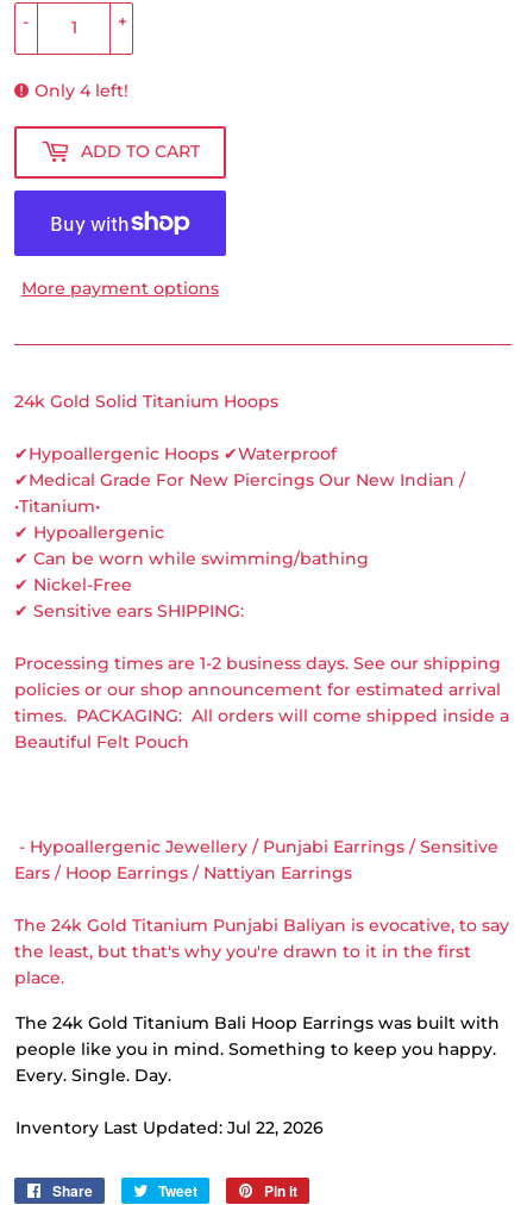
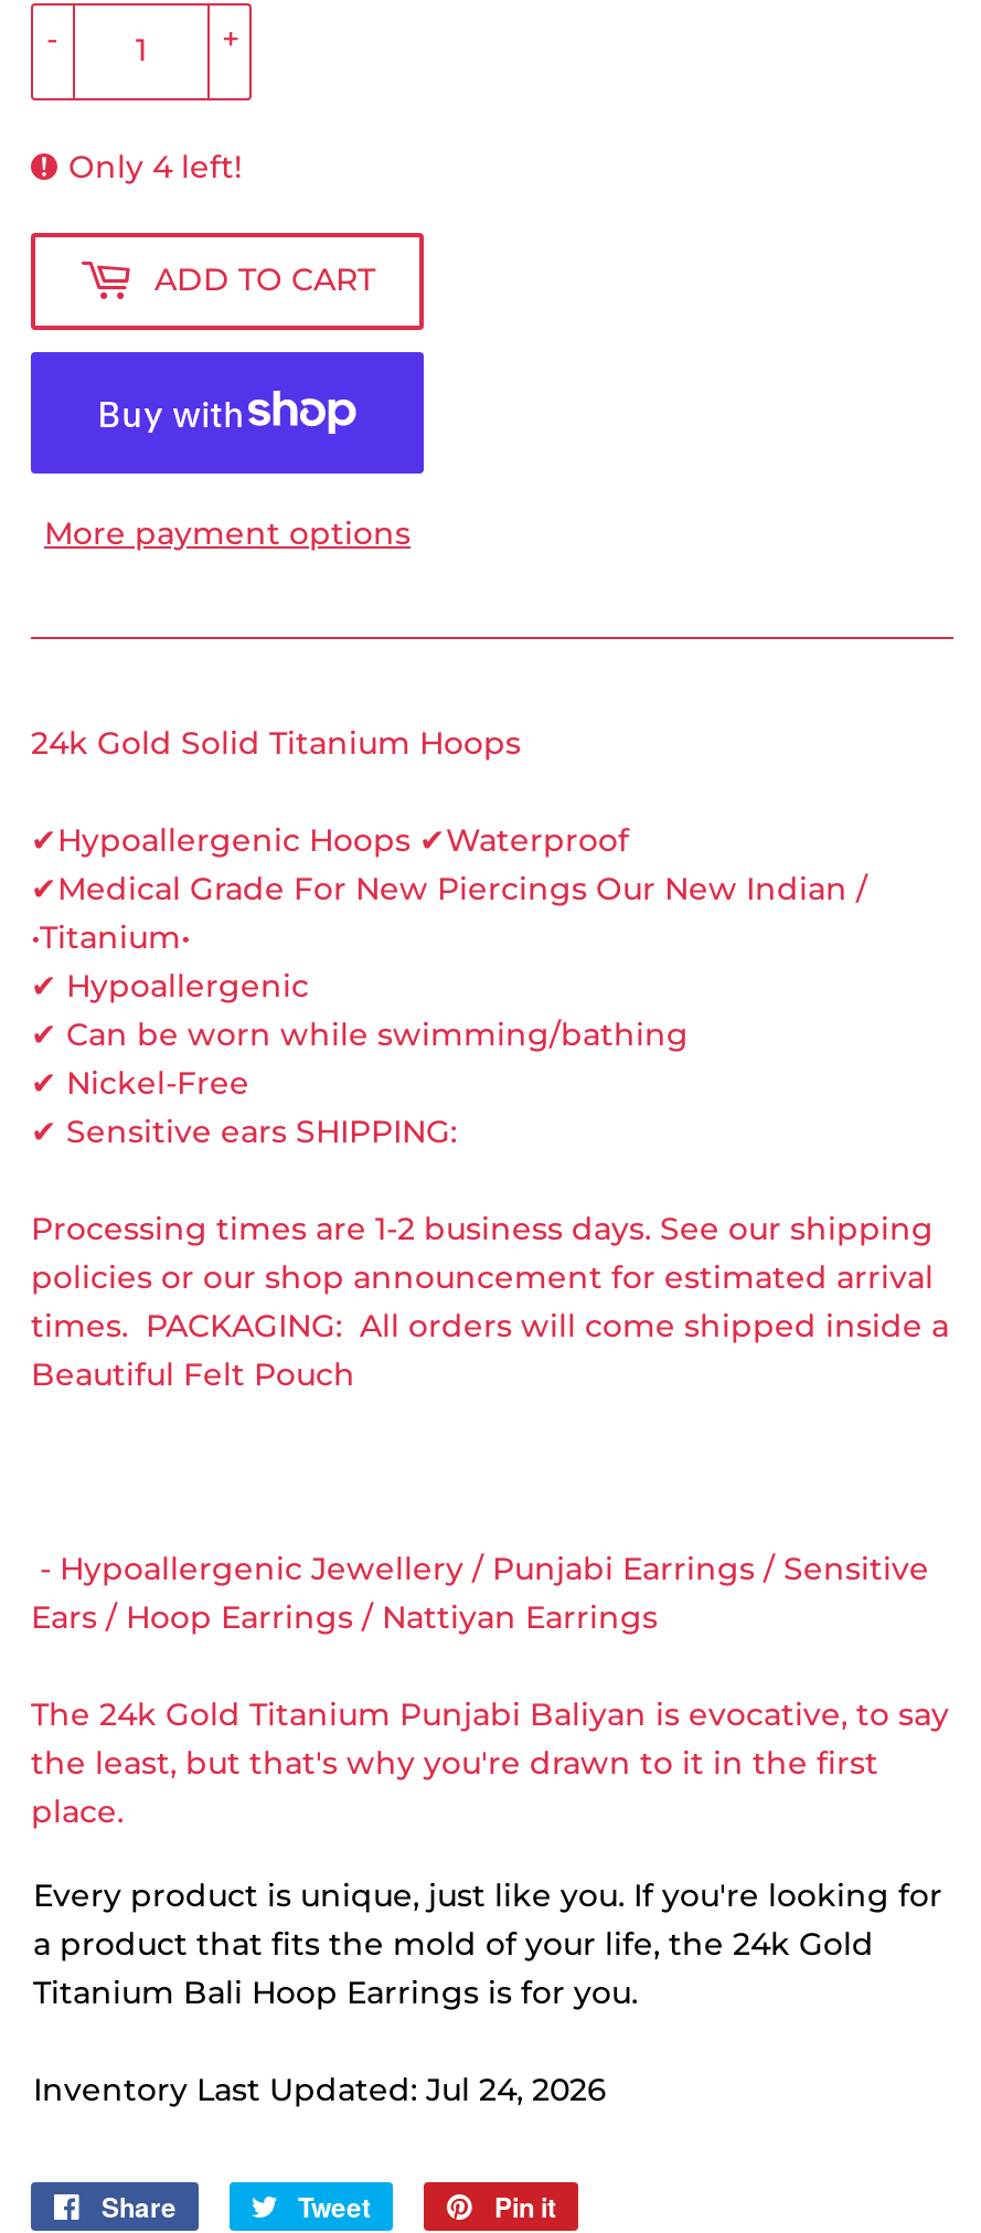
[15,1012,500,1086] The 24k Gold Titanium Bali Hoop Earrings was built with | people like you in mind. Something to keep you happy. | Every. Single. Day. -> [33,1875,942,2012] Every product is unique, just like you. If you're looking for | a product that fits the mold of your life, the 24k Gold | Titanium Bali Hoop Earrings is for you.
[15,1117,324,1138] Inventory Last Updated: Jul 22, 2026 -> [33,2070,607,2109] Inventory Last Updated: Jul 24, 2026

